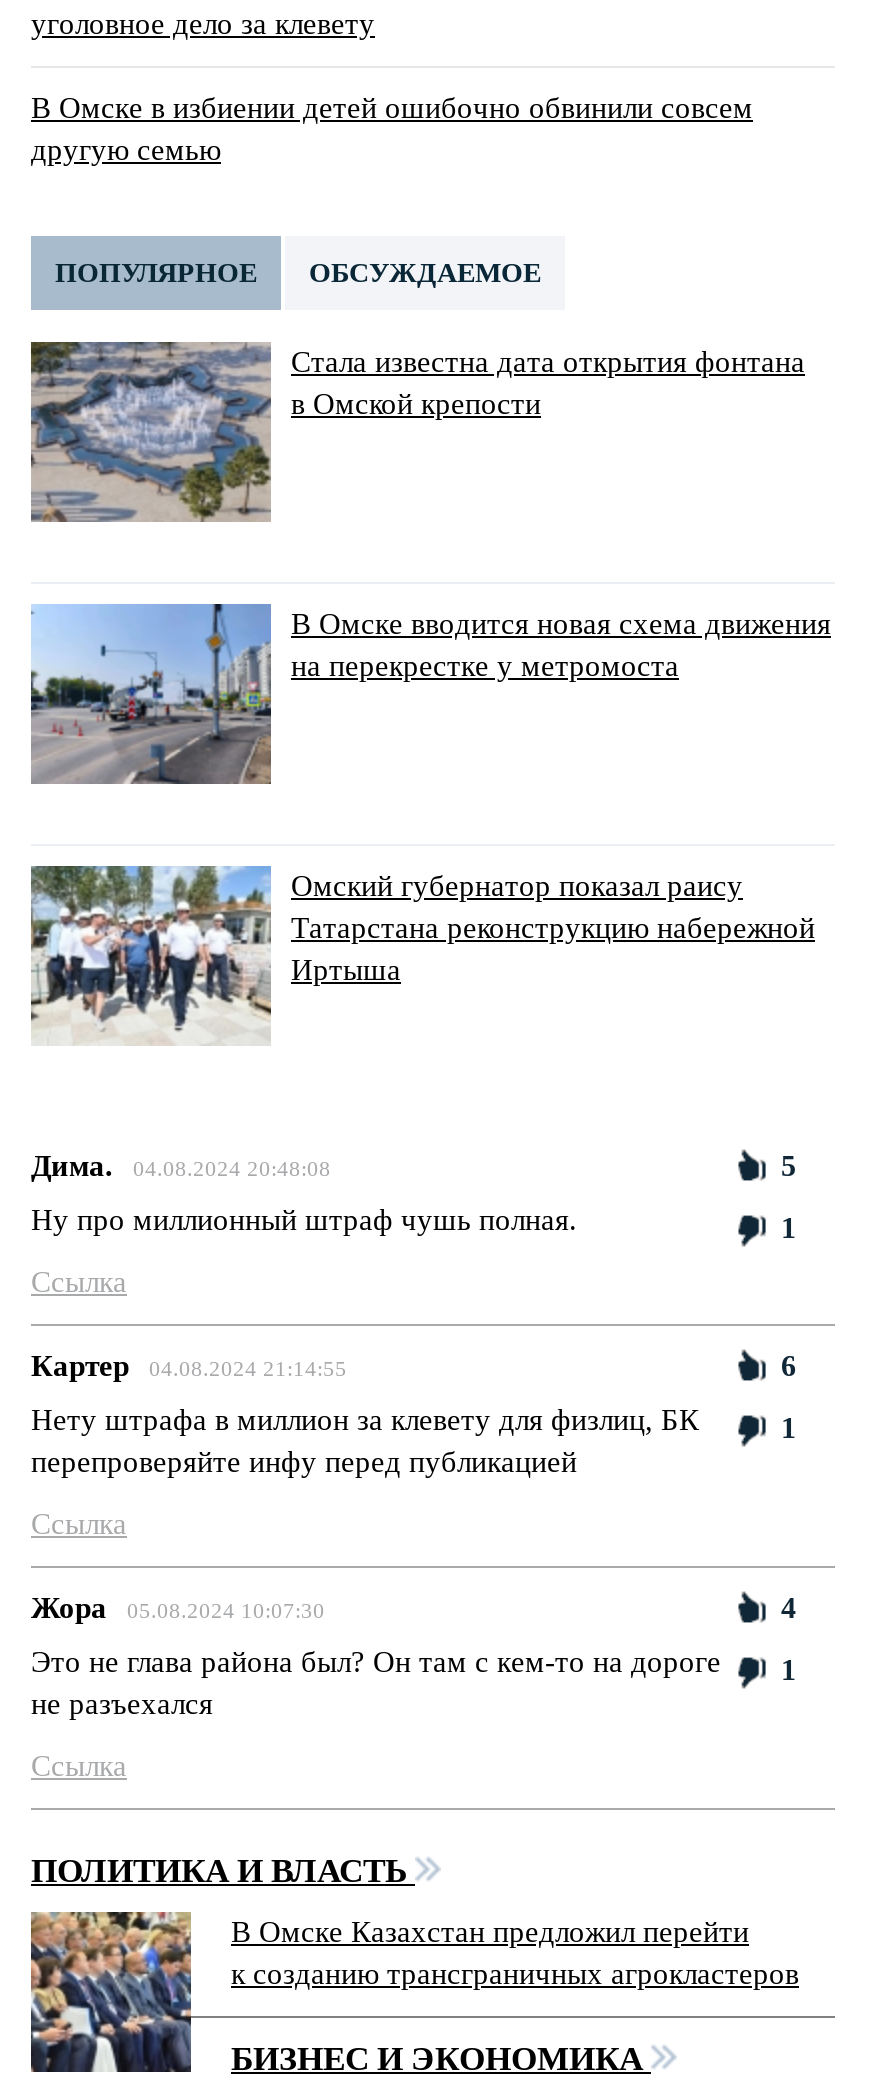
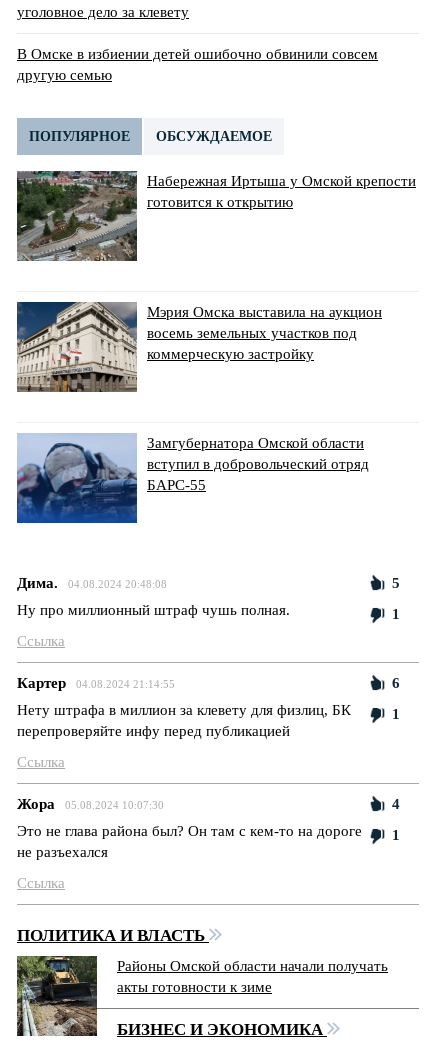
[29,340,805,522] [image] | Стала известна дата открытия фонтана | в Омской крепости -> [16,170,416,261] [image] | Набережная Иртыша у Омской крепости | готовится к открытию
[29,602,831,786] [image] | В Омске вводится новая схема движения | на перекрестке у метромоста -> [16,301,382,393] [image] | Мэрия Омска выставила на аукцион | восемь земельных участков под | коммерческую застройку
[29,864,815,1046] [image] | Омский губернатор показал раису | Татарстана реконструкцию набережной | Иртыша -> [16,433,369,524] [image] | Замгубернатора Омской области | вступил в добровольческий отряд | БАРС-55
[29,1910,799,2074] [image] | В Омске Казахстан предложил перейти | к созданию трансграничных агрокластеров -> [16,955,388,1037] [image] | Районы Омской области начали получать | акты готовности к зиме

